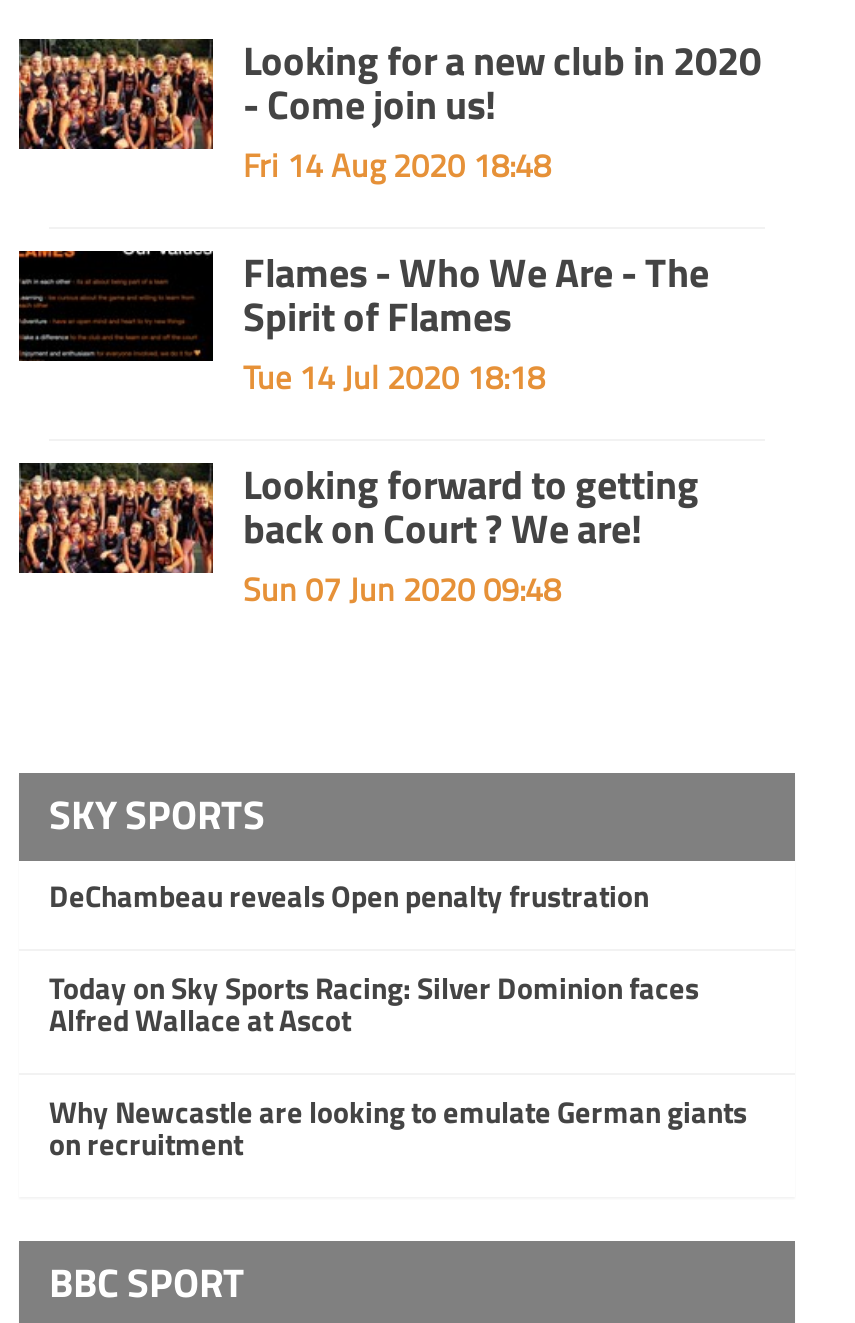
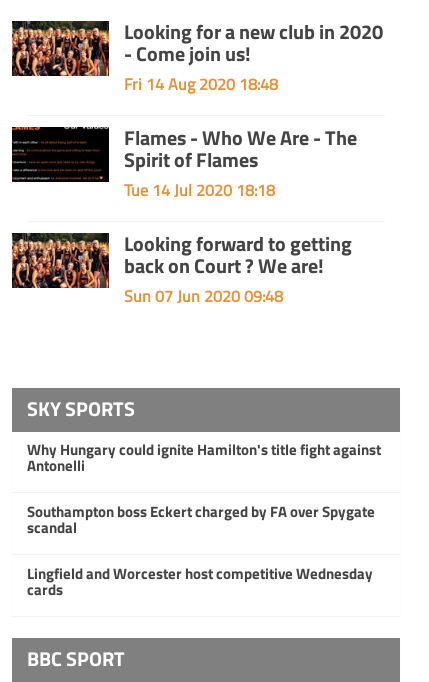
[49,872,649,918] DeChambeau reveals Open penalty frustration -> [27,438,381,477] Why Hungary could ignite Hamilton's title fight against | Antonelli
[49,964,699,1042] Today on Sky Sports Racing: Silver Dominion faces | Alfred Wallace at Ascot -> [27,500,375,539] Southampton boss Eckert charged by FA over Spygate | scandal
[49,1088,747,1166] Why Newcastle are looking to emulate German giants | on recruitment -> [27,562,373,601] Lingfield and Worcester host competitive Wednesday | cards

